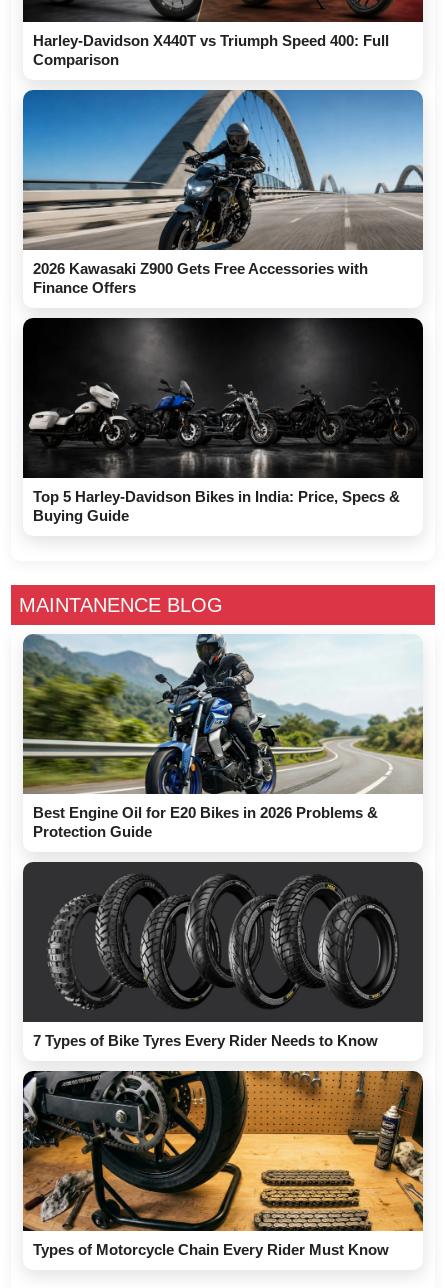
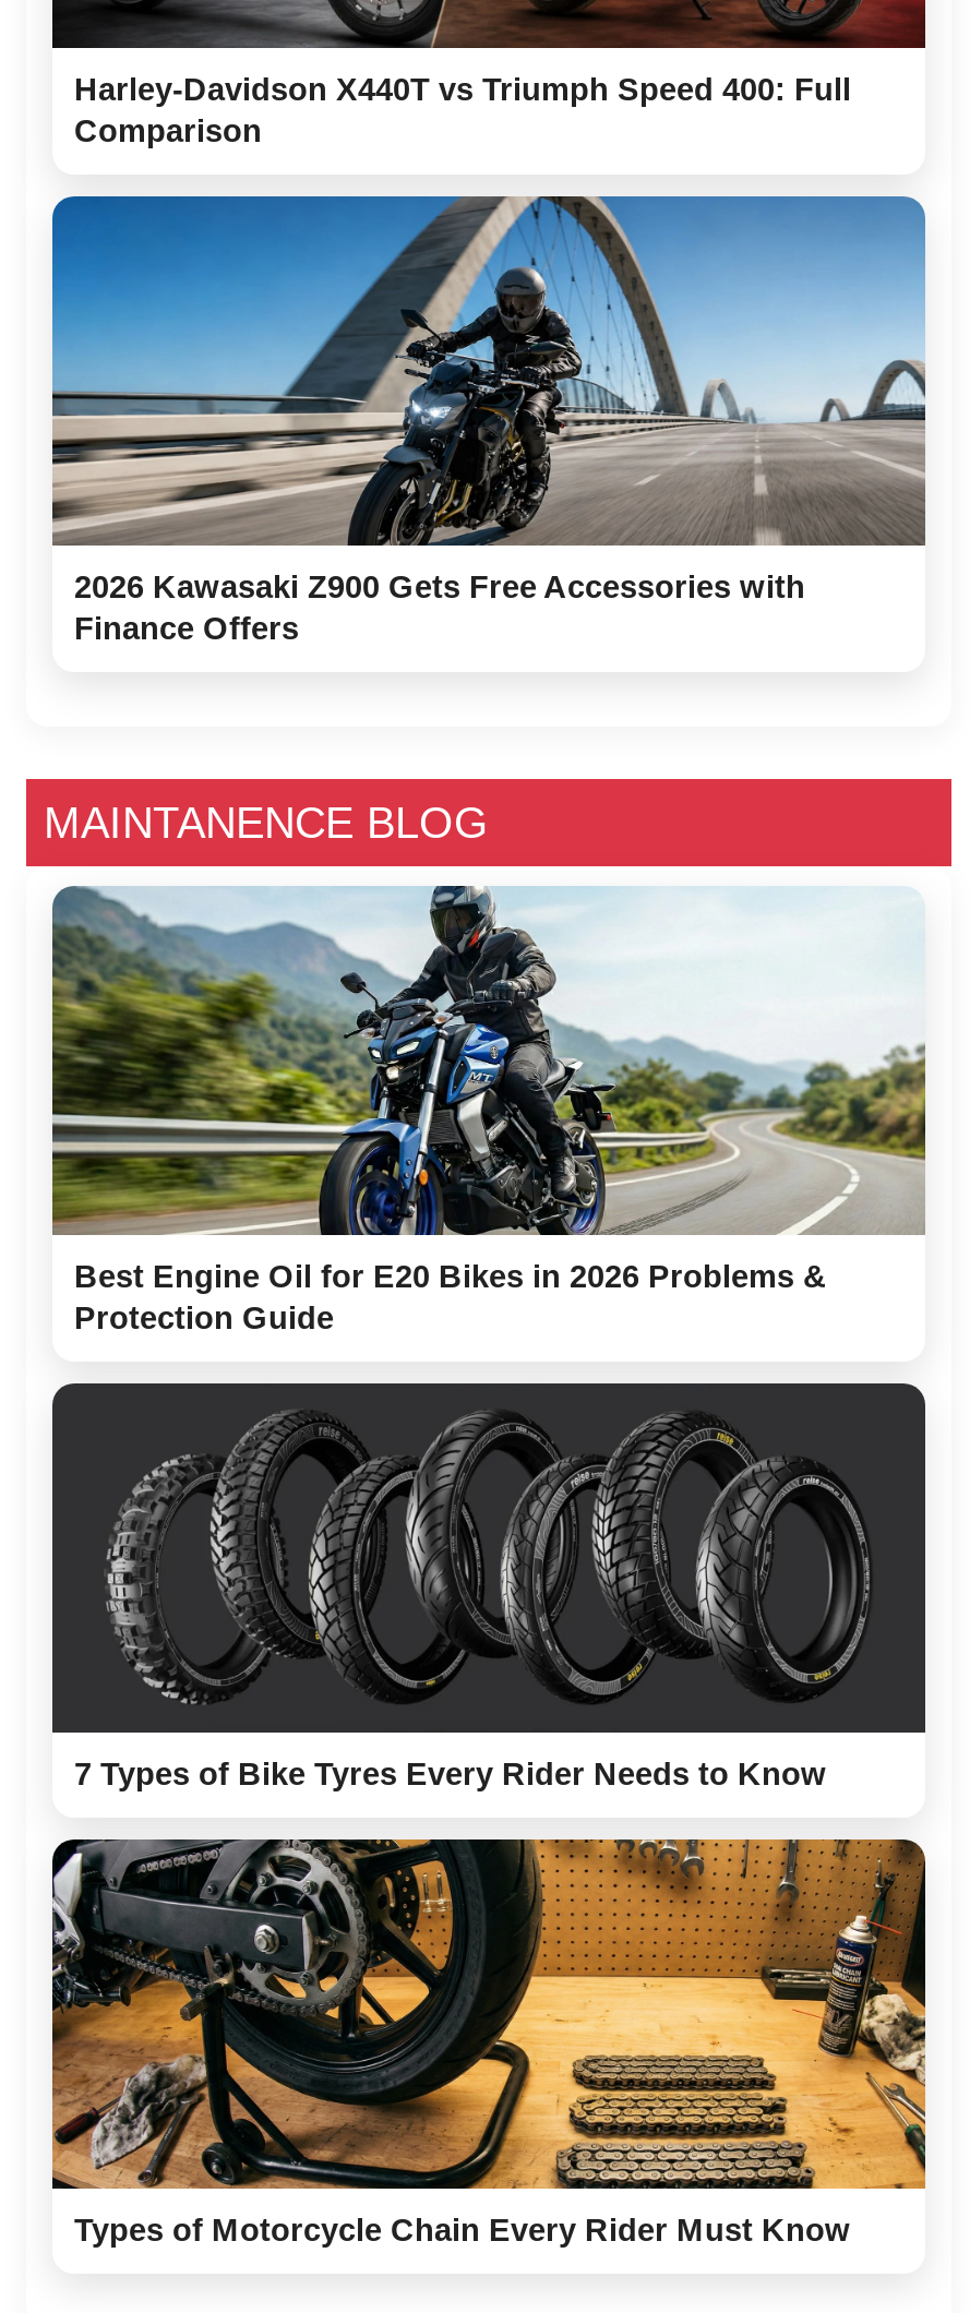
[22,317,424,524] [image] | Top 5 Harley-Davidson Bikes in India: Price, Specs & | Buying Guide -> none

